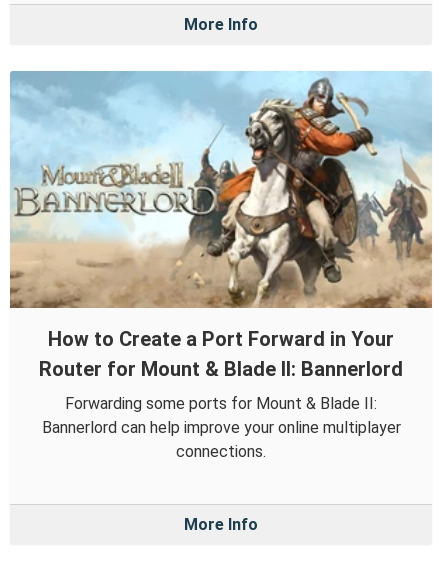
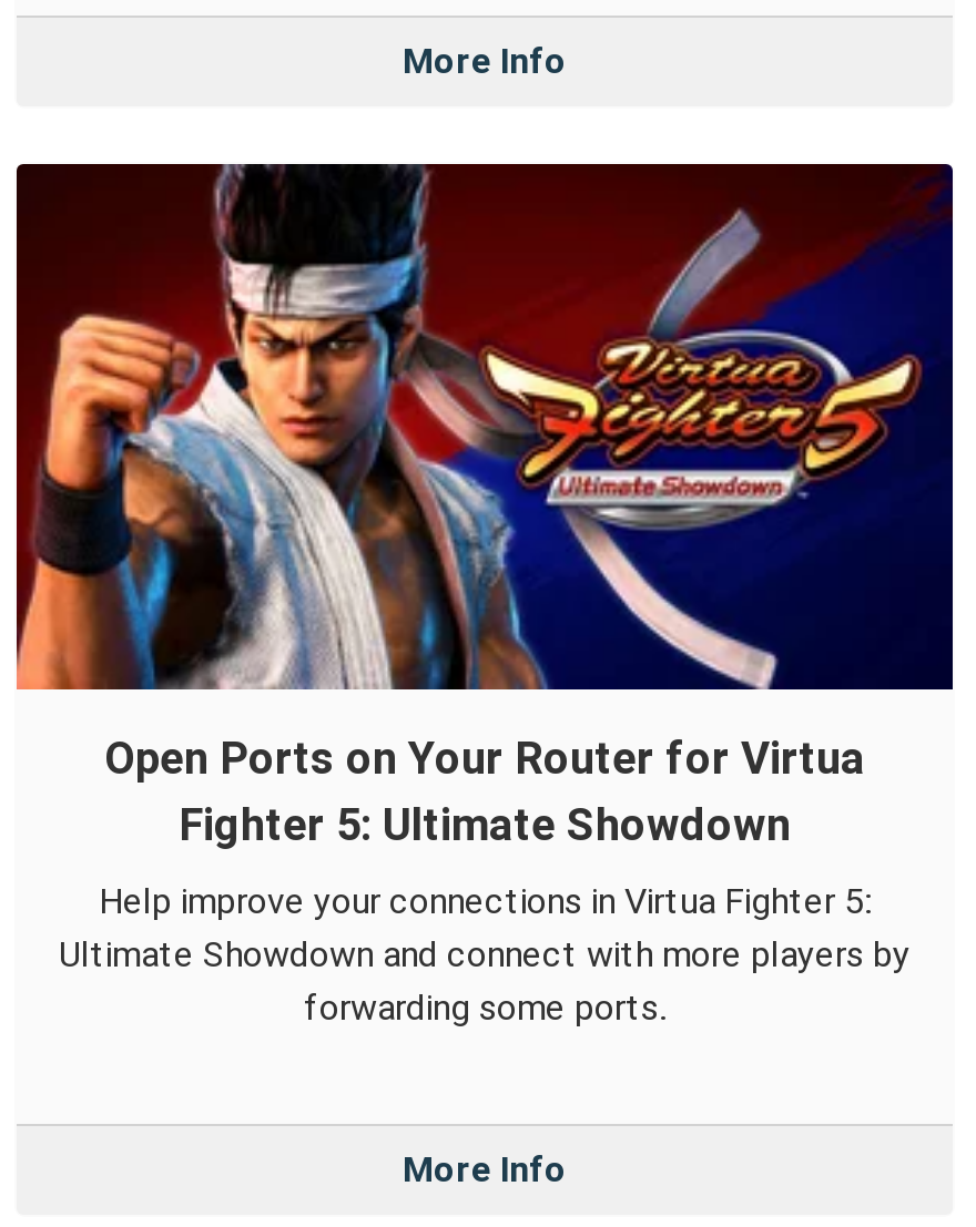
[9,71,433,381] [image] | How to Create a Port Forward in Your | Router for Mount & Blade II: Bannerlord -> [14,162,955,850] [image] | Open Ports on Your Router for Virtua | Fighter 5: Ultimate Showdown
[41,394,400,461] Forwarding some ports for Mount & Blade II: | Bannerlord can help improve your online multiplayer | connections. -> [59,879,911,1028] Help improve your connections in Virtua Fighter 5: | Ultimate Showdown and connect with more players by | forwarding some ports.

